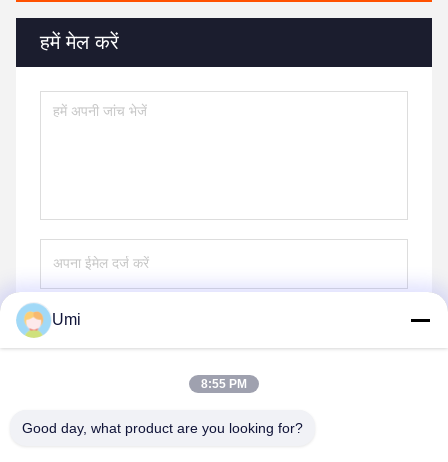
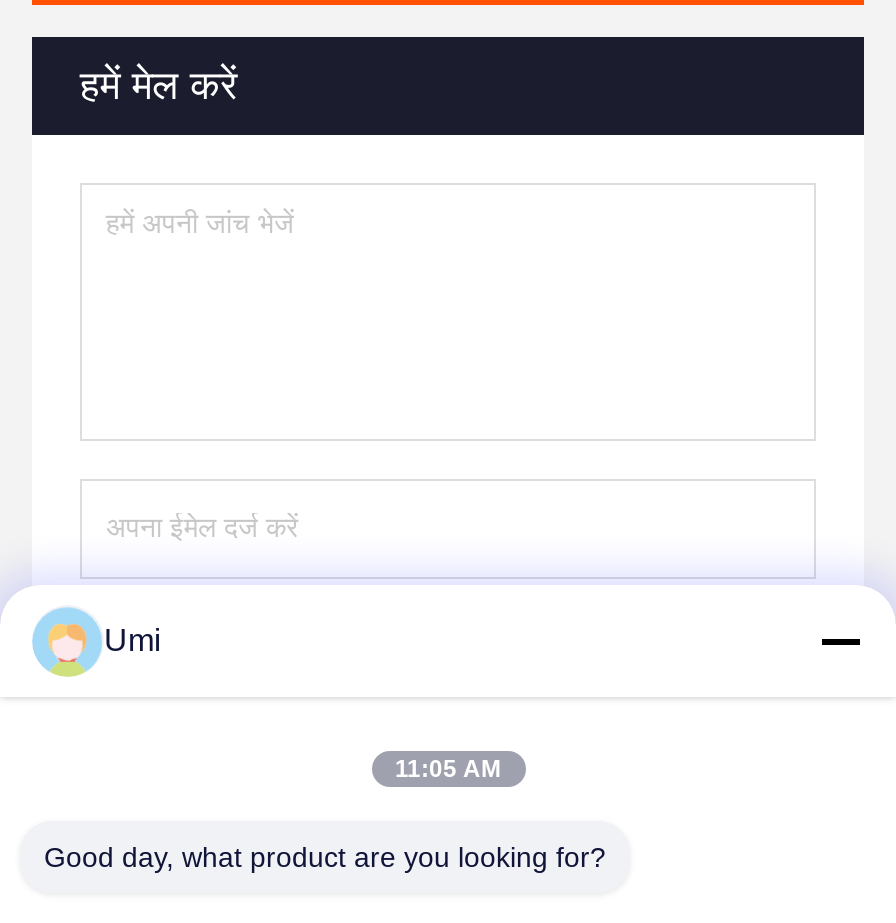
[201,377,247,391] 8:55 PM -> [395,755,501,783] 11:05 AM

